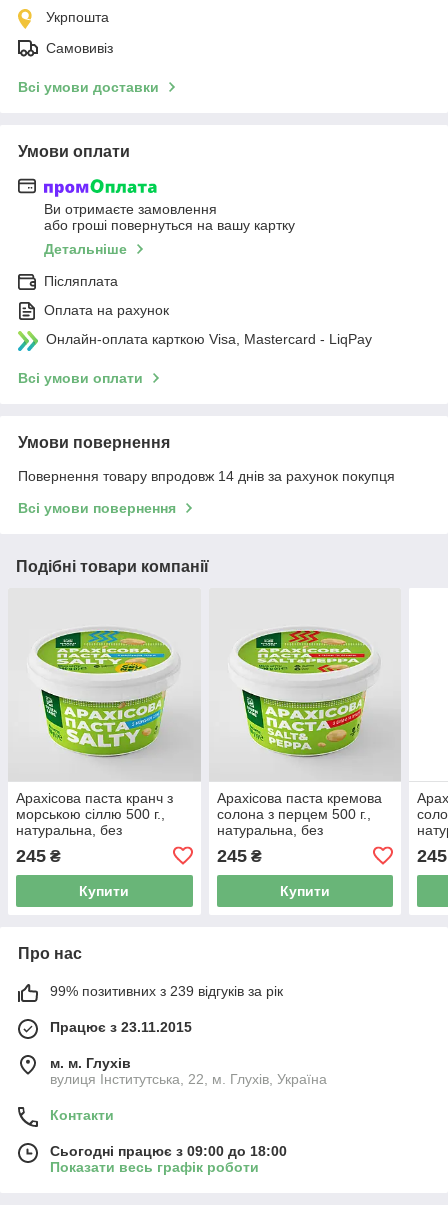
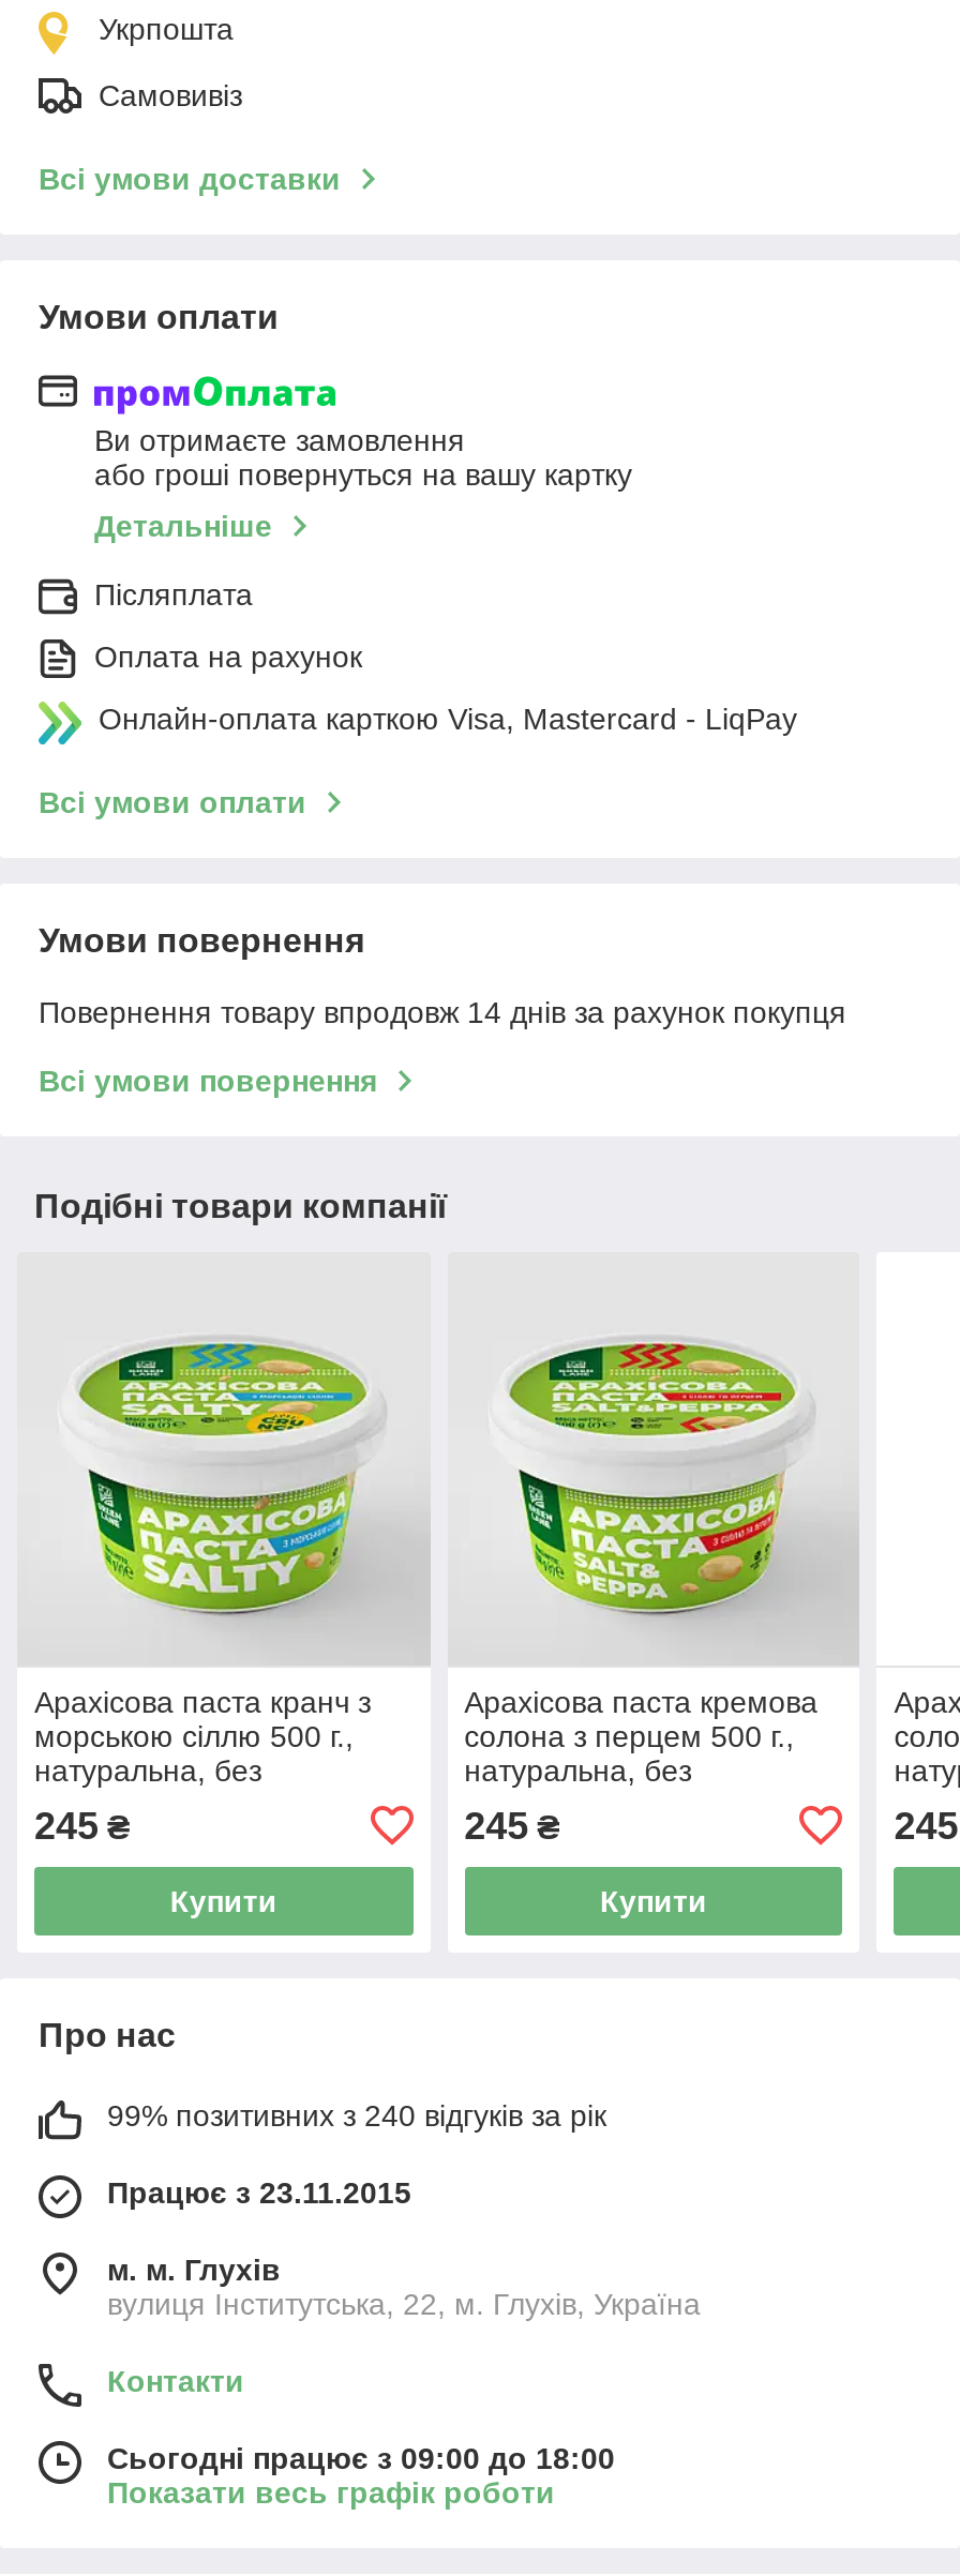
[50,983,283,999] 99% позитивних з 239 відгуків за рік -> [107,2098,606,2132] 99% позитивних з 240 відгуків за рік

